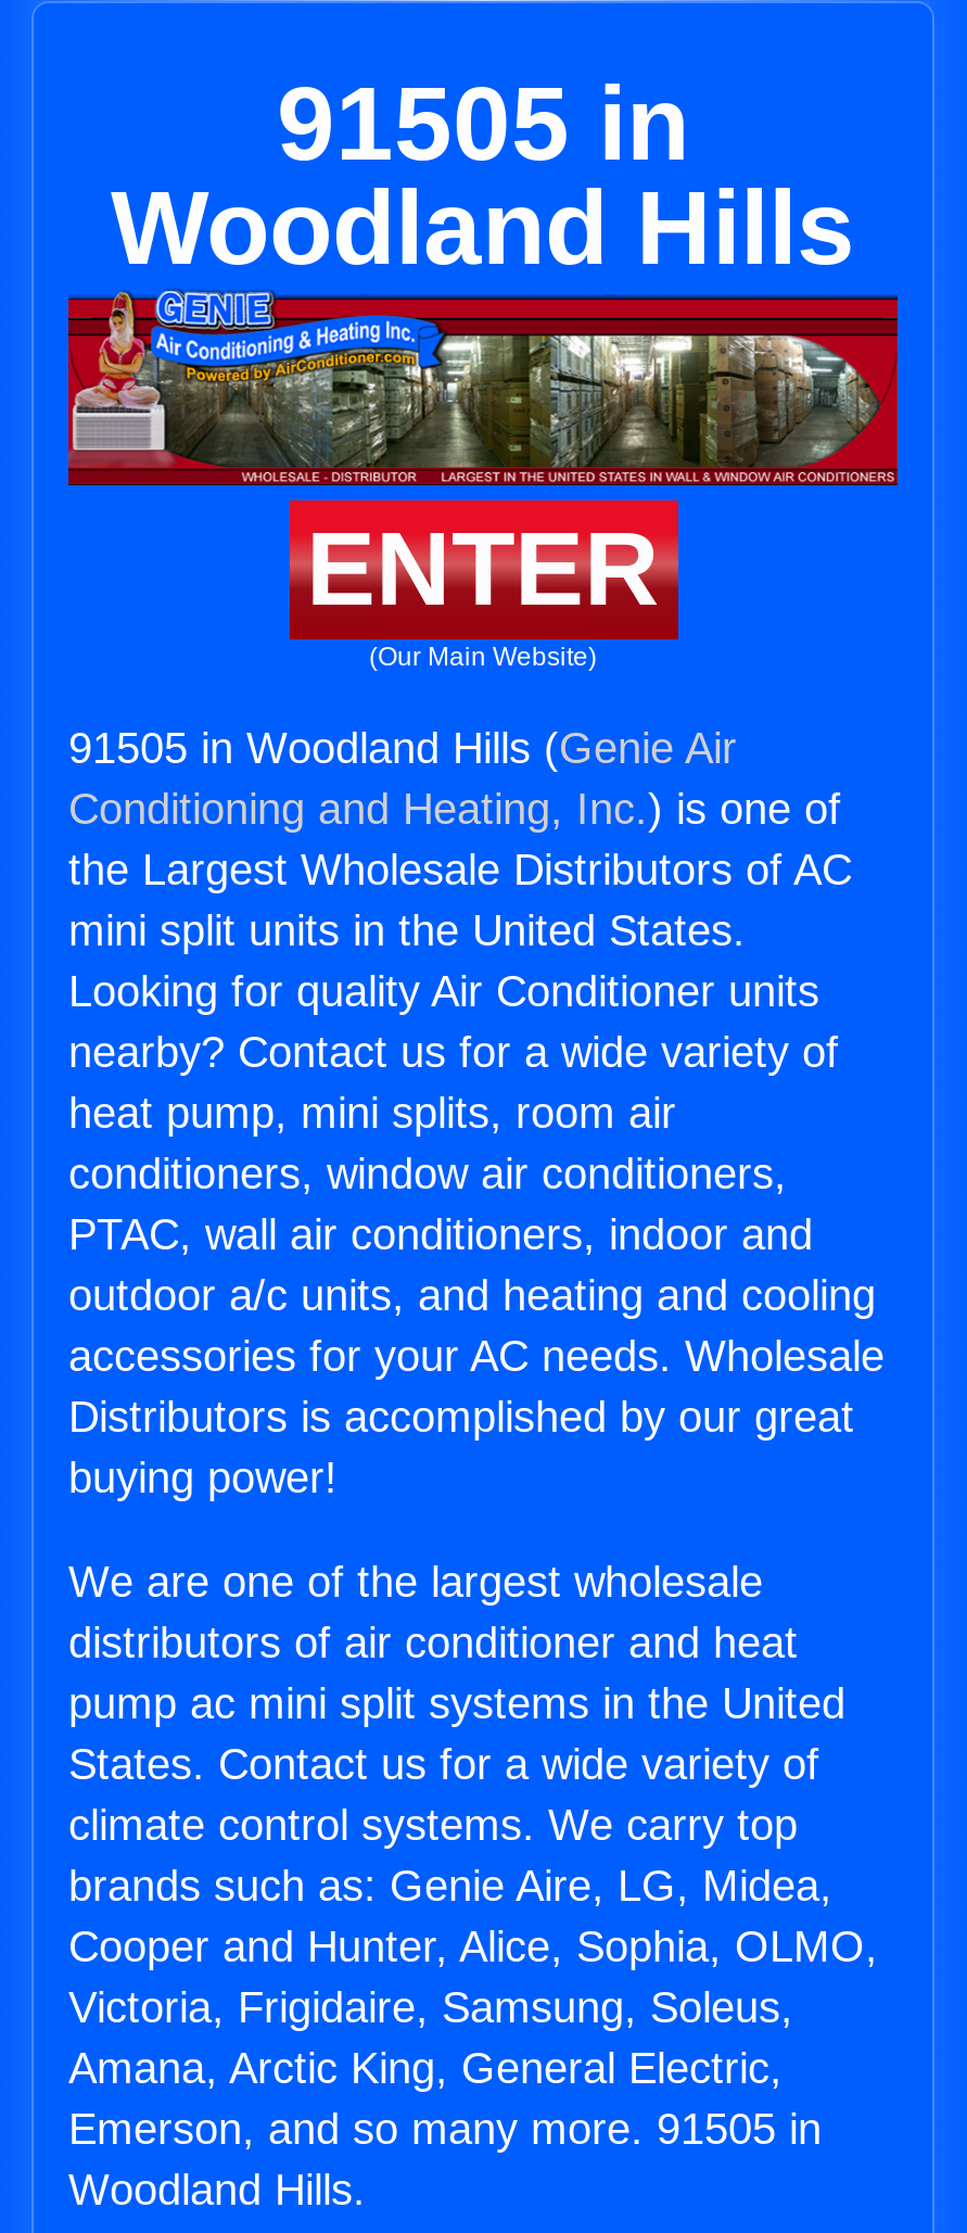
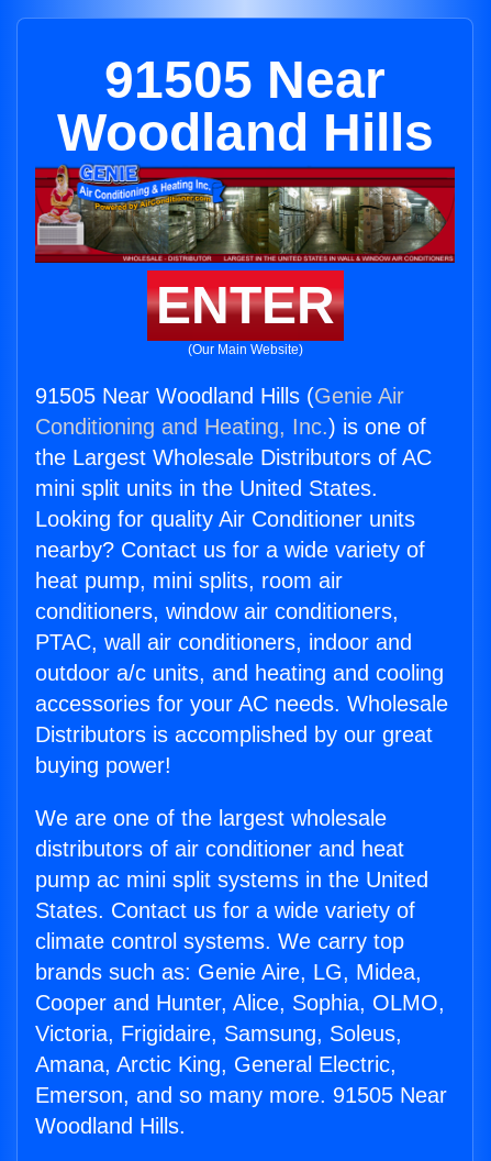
[277,66,689,181] 91505 in -> [104,51,386,109] 91505 Near
[68,724,737,772] 91505 in Woodland Hills (Genie Air -> [35,384,404,408] 91505 Near Woodland Hills (Genie Air
[68,2105,822,2153] Emerson, and so many more. 91505 in -> [35,1083,447,1107] Emerson, and so many more. 91505 Near

